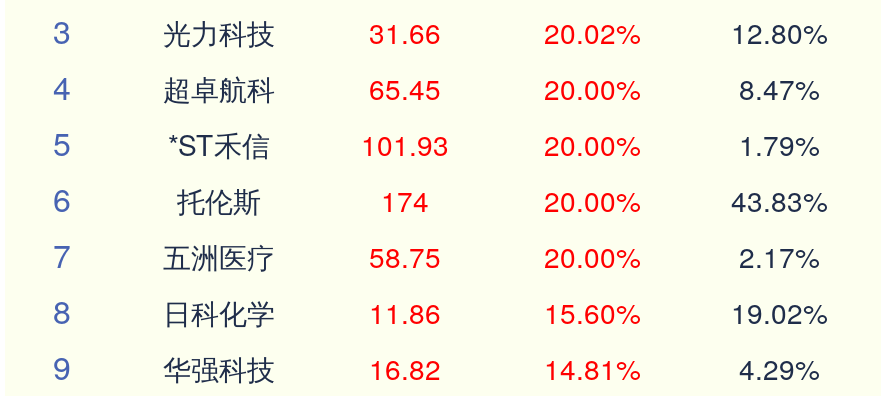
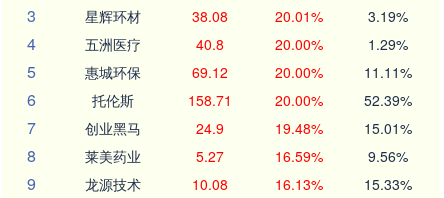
[163,12,827,52] 光力科技 | 31.66 | 20.02% | 12.80% -> [85,6,407,26] 星辉环材 | 38.08 | 20.01% | 3.19%
[163,68,441,108] 超卓航科 | 65.45 -> [85,34,223,54] 五洲医疗 | 40.8
[739,68,819,108] 8.47% -> [367,34,407,54] 1.29%
[168,124,449,164] *ST禾信 | 101.93 -> [85,62,227,82] 惠城环保 | 69.12
[739,124,819,164] 1.79% -> [363,62,411,82] 11.11%
[381,180,429,220] 174 -> [187,90,231,110] 158.71
[731,180,827,220] 43.83% -> [363,90,411,110] 52.39%
[163,236,819,276] 五洲医疗 | 58.75 | 20.00% | 2.17% -> [85,118,411,138] 创业黑马 | 24.9 | 19.48% | 15.01%
[163,292,827,332] 日科化学 | 11.86 | 15.60% | 19.02% -> [85,146,407,166] 莱美药业 | 5.27 | 16.59% | 9.56%
[163,348,819,388] 华强科技 | 16.82 | 14.81% | 4.29% -> [85,174,411,194] 龙源技术 | 10.08 | 16.13% | 15.33%

